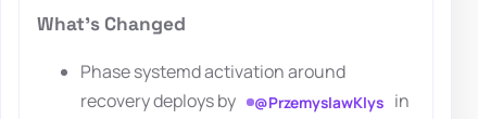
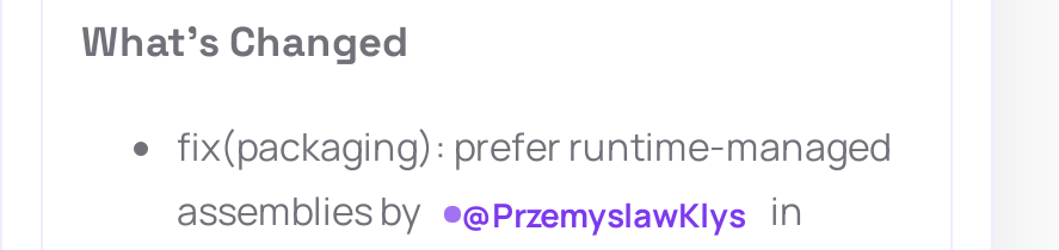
[80,59,345,113] Phase systemd activation around | recovery deploys by -> [177,120,891,237] fix(packaging): prefer runtime-managed | assemblies by

